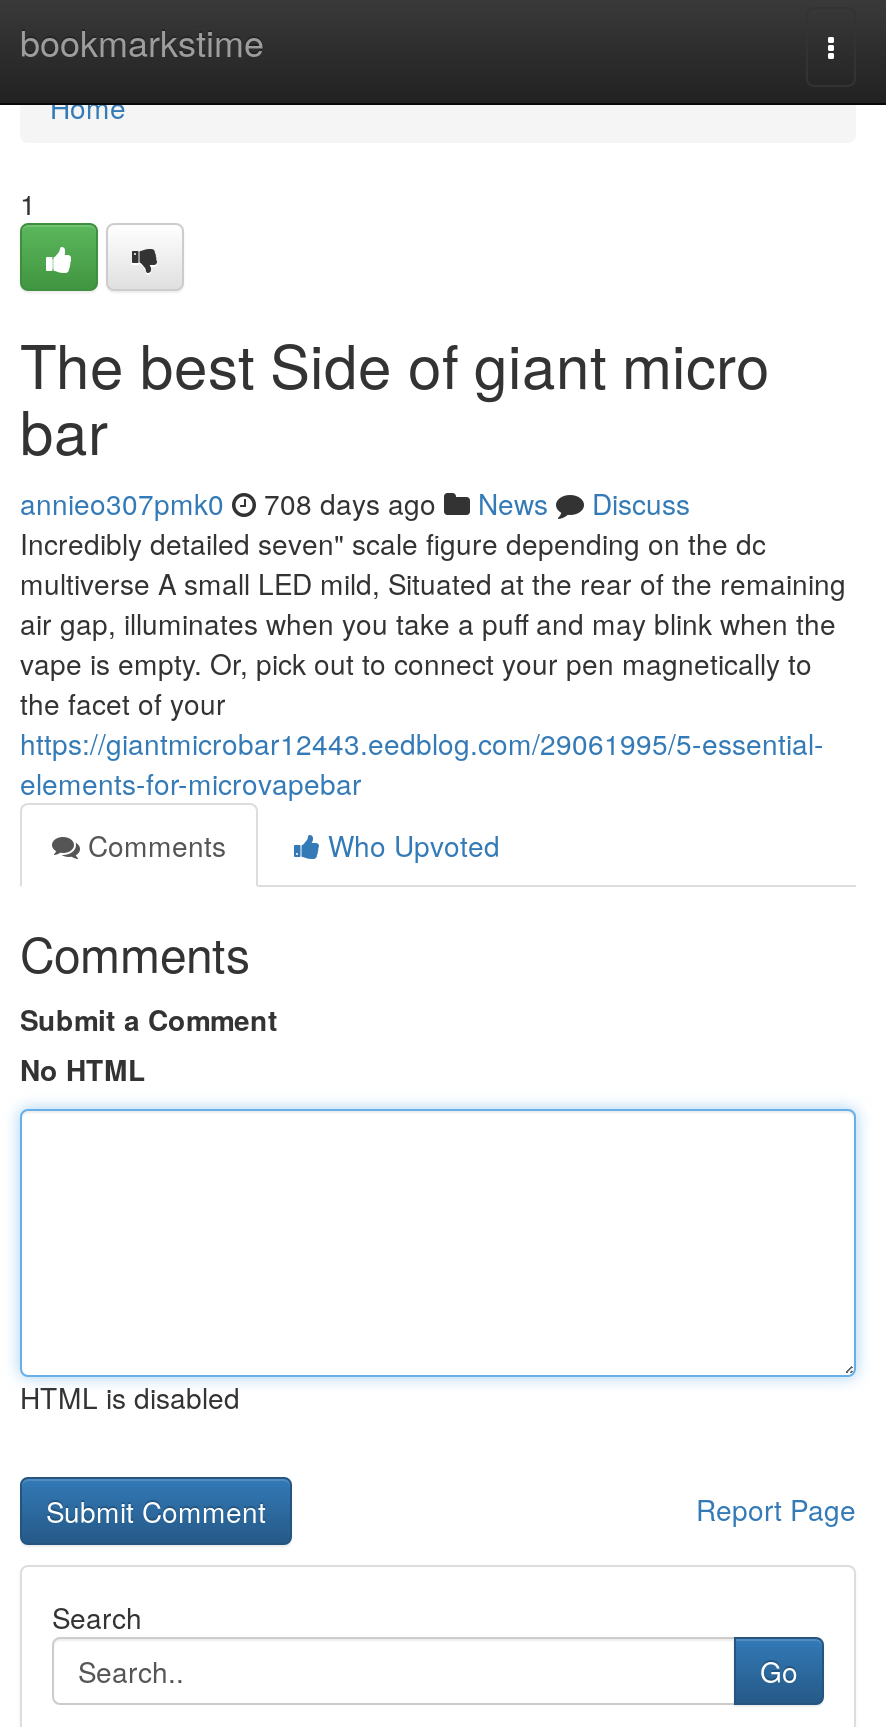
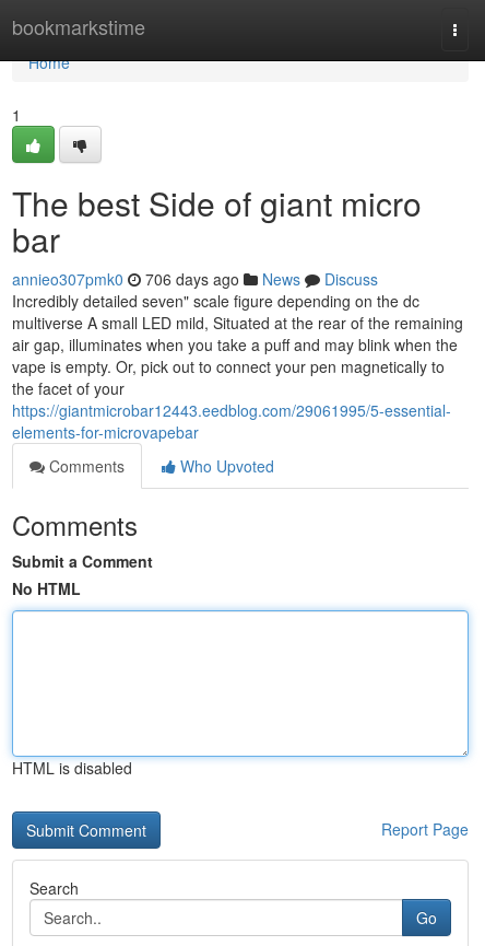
[20,483,690,523] annieo307pmk0 708 days ago News Discuss -> [12,268,378,290] annieo307pmk0 706 days ago News Discuss

